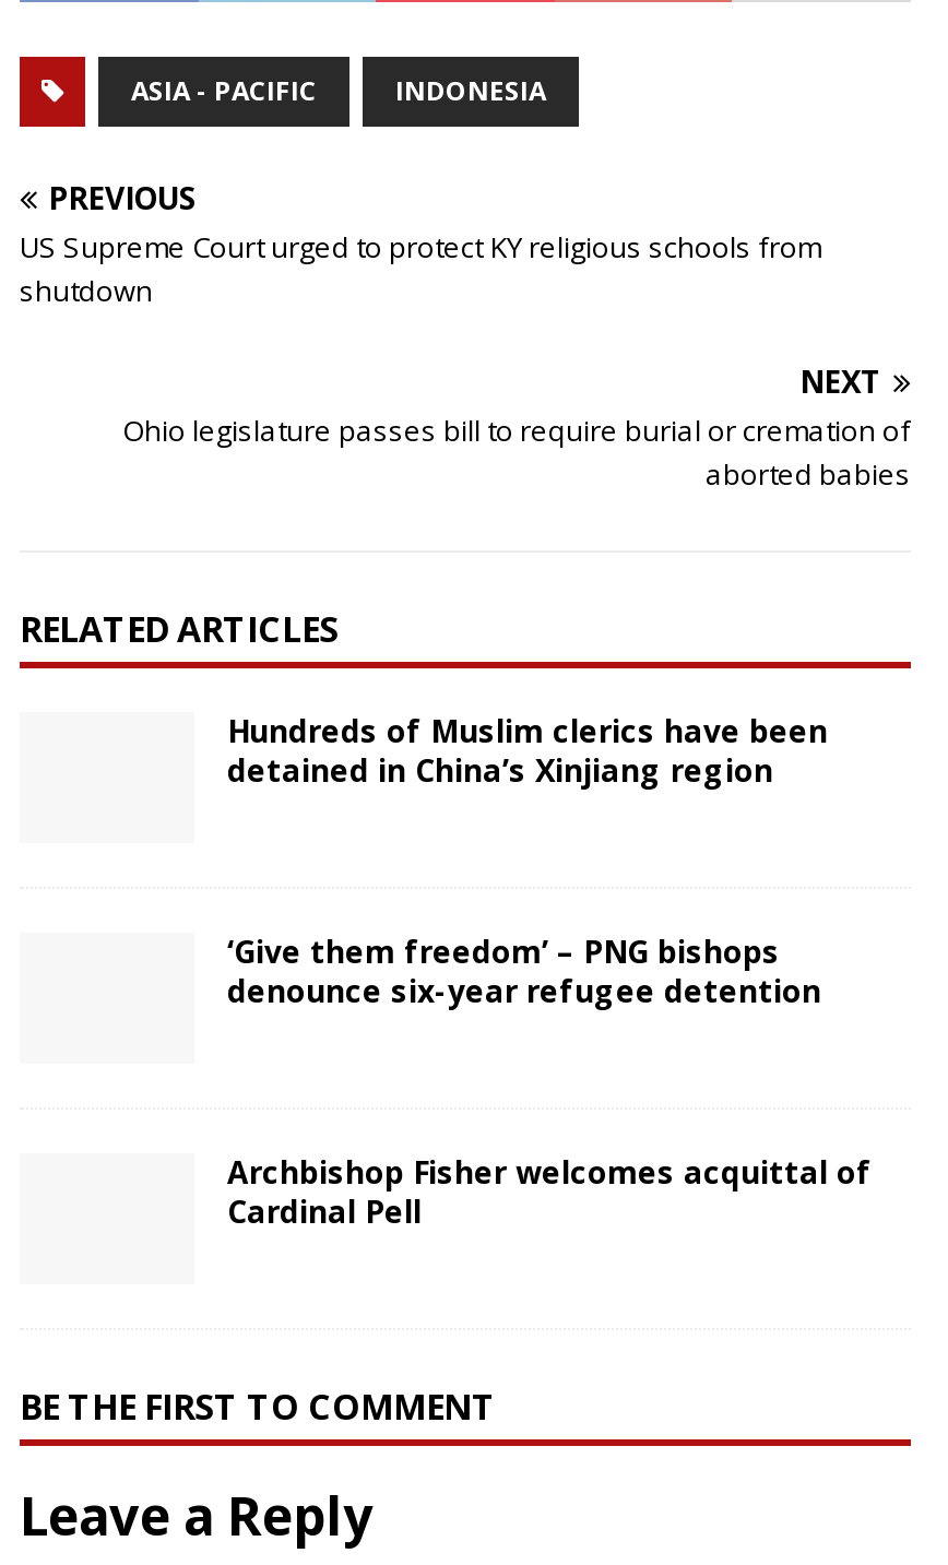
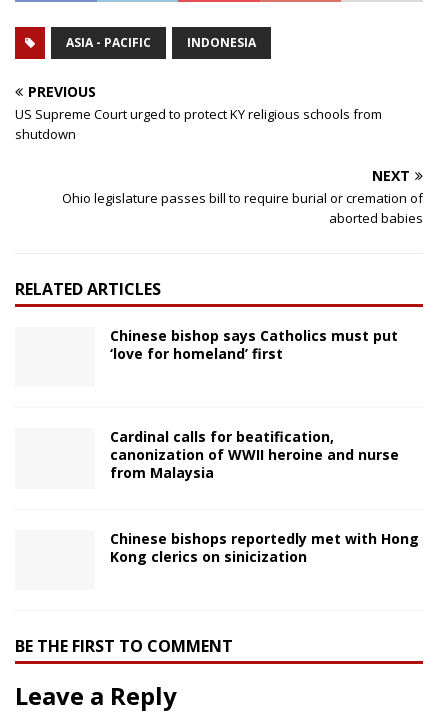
[227,709,828,789] Hundreds of Muslim clerics have been | detained in China’s Xinjiang region -> [110,326,398,363] Chinese bishop says Catholics must put | ‘love for homeland’ first
[227,929,821,1010] ‘Give them freedom’ – PNG bishops | denounce six-year refugee detention -> [110,427,399,482] Cardinal calls for beatification, | canonization of WWII heroine and nurse | from Malaysia
[227,1150,872,1231] Archbishop Fisher welcomes acquittal of | Cardinal Pell -> [110,529,419,566] Chinese bishops reportedly met with Hong | Kong clerics on sinicization

